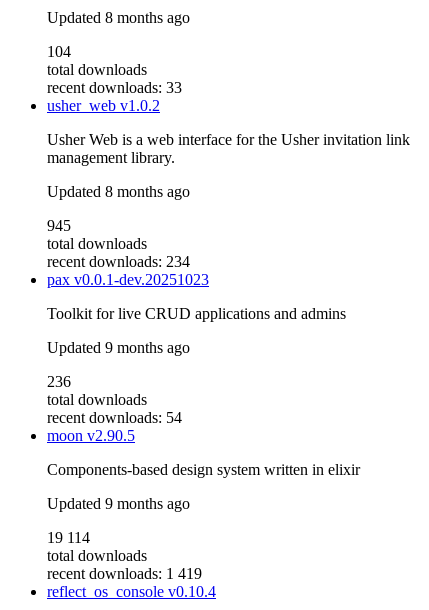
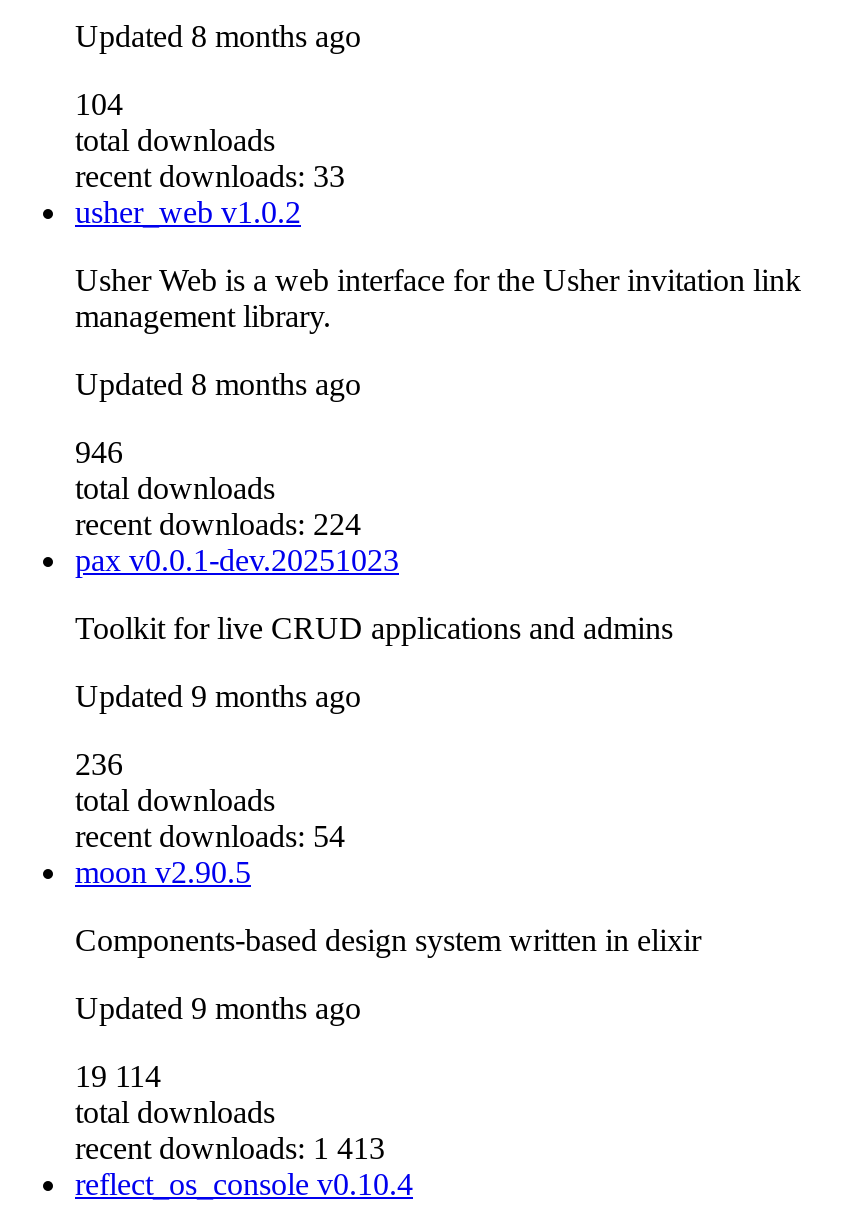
[47,217,71,234] 945 -> [75,436,123,470] 946
[47,253,190,270] recent downloads: 234 -> [75,508,361,542] recent downloads: 224
[47,565,202,582] recent downloads: 1 419 -> [75,1132,385,1166] recent downloads: 1 413

